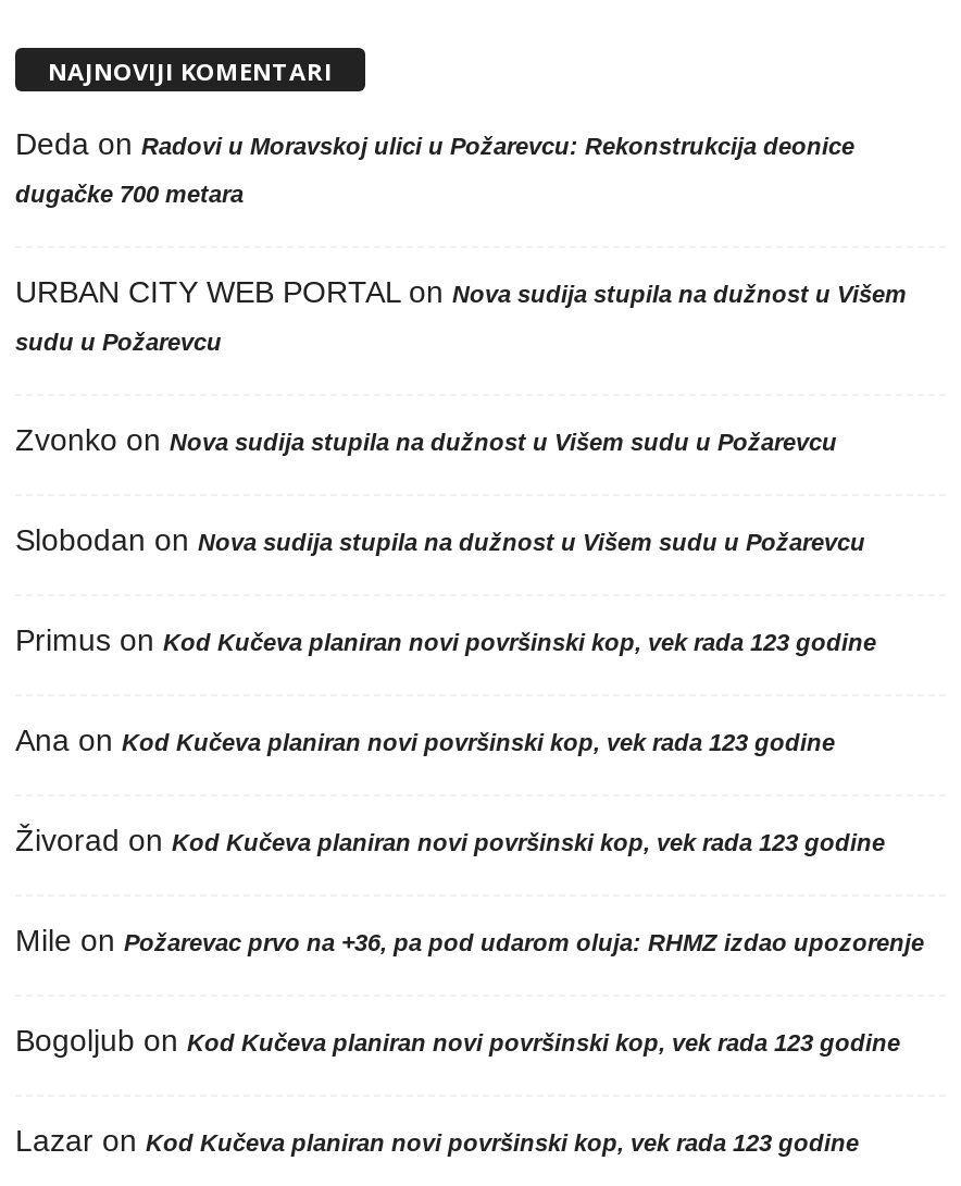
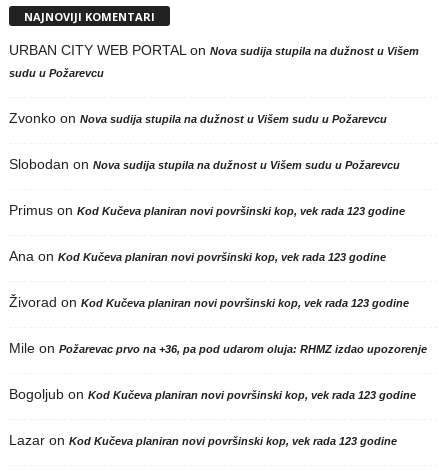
[15,128,854,208] Deda on Radovi u Moravskoj ulici u Požarevcu: Rekonstrukcija deonice | dugačke 700 metara -> none

